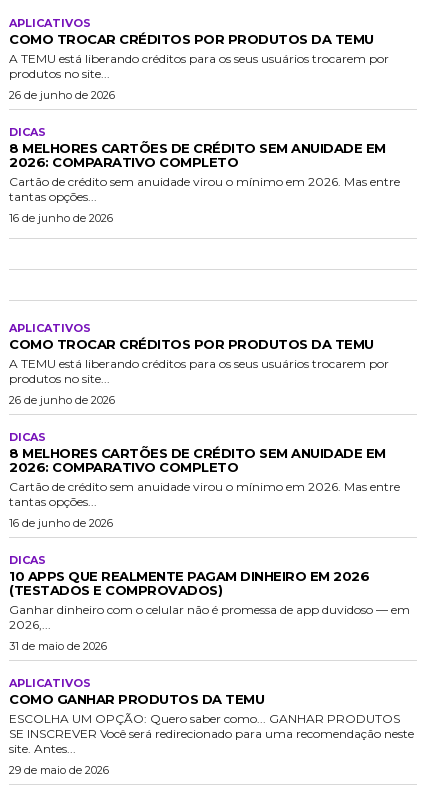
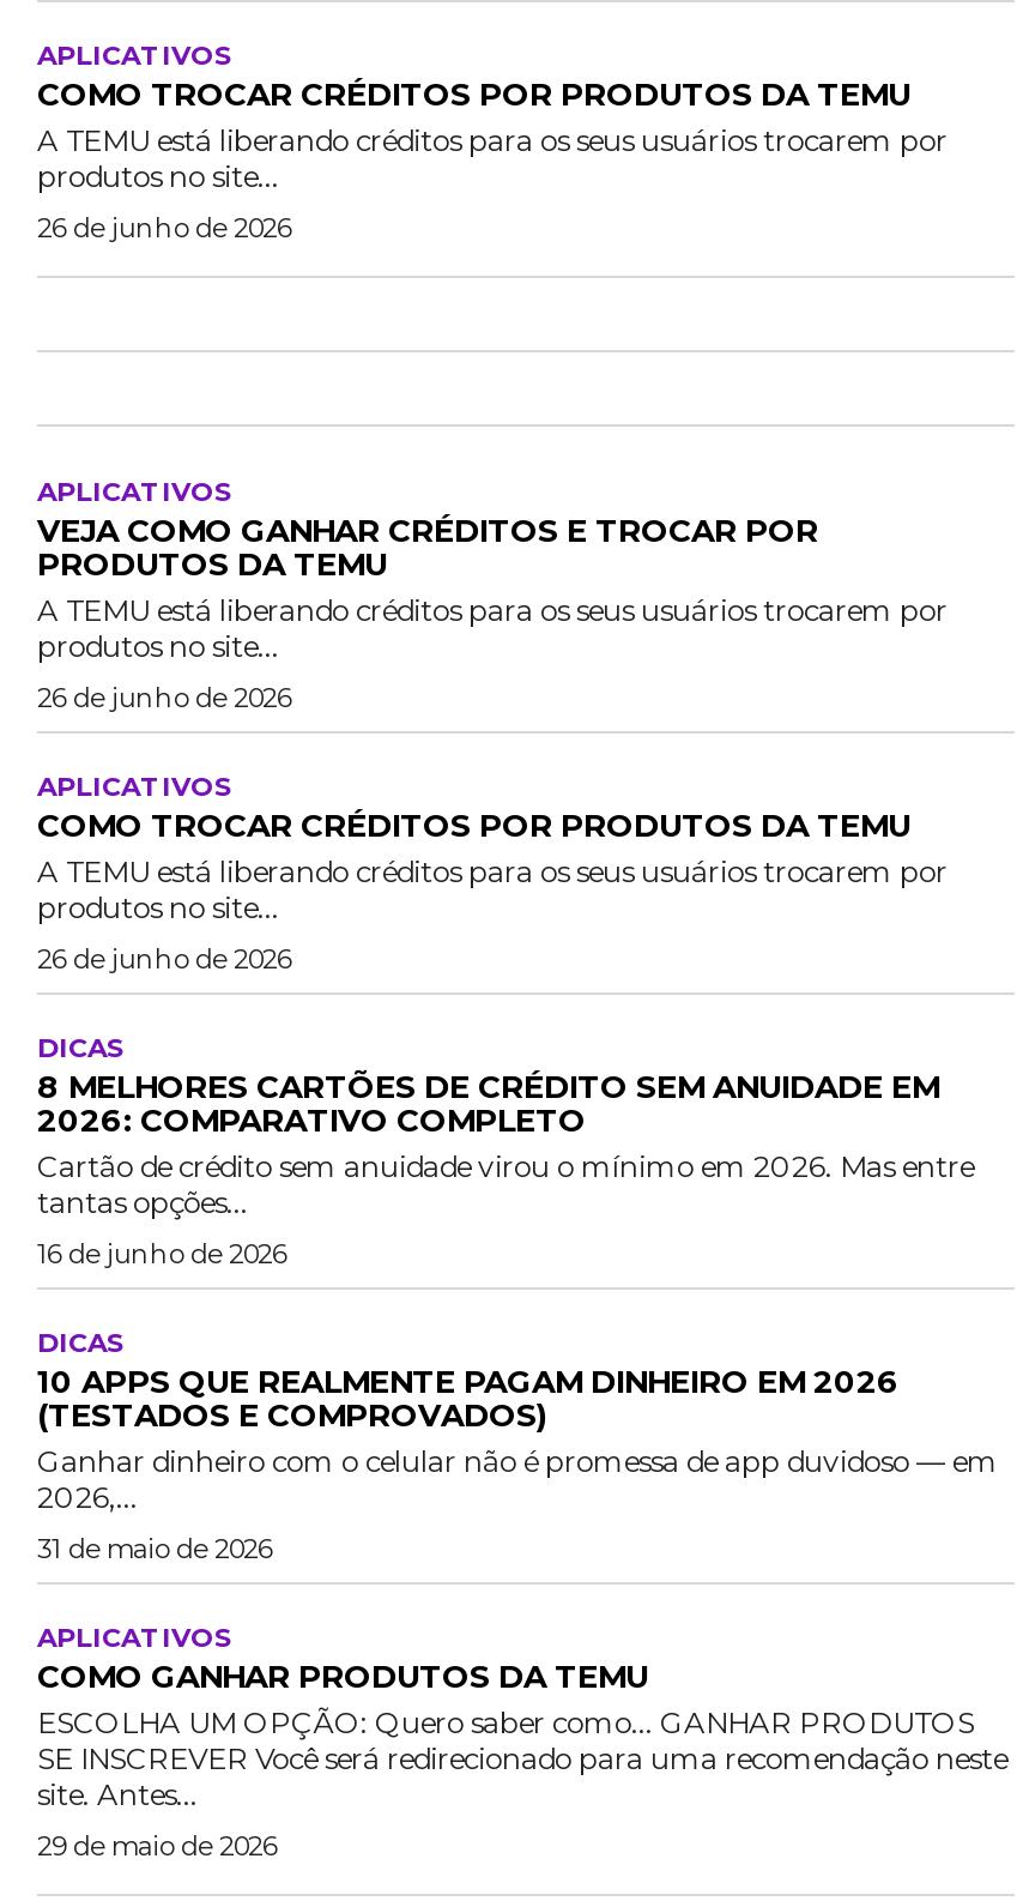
[9,125,400,204] DICAS | 8 MELHORES CARTÕES DE CRÉDITO SEM ANUIDADE EM | 2026: COMPARATIVO COMPLETO | Cartão de crédito sem anuidade virou o mínimo em 2026. Mas entre | tantas opções... -> [37,475,948,664] APLICATIVOS | VEJA COMO GANHAR CRÉDITOS E TROCAR POR | PRODUTOS DA TEMU | A TEMU está liberando créditos para os seus usuários trocarem por | produtos no site...
[9,211,113,225] 16 de junho de 2026 -> [37,681,291,714] 26 de junho de 2026

